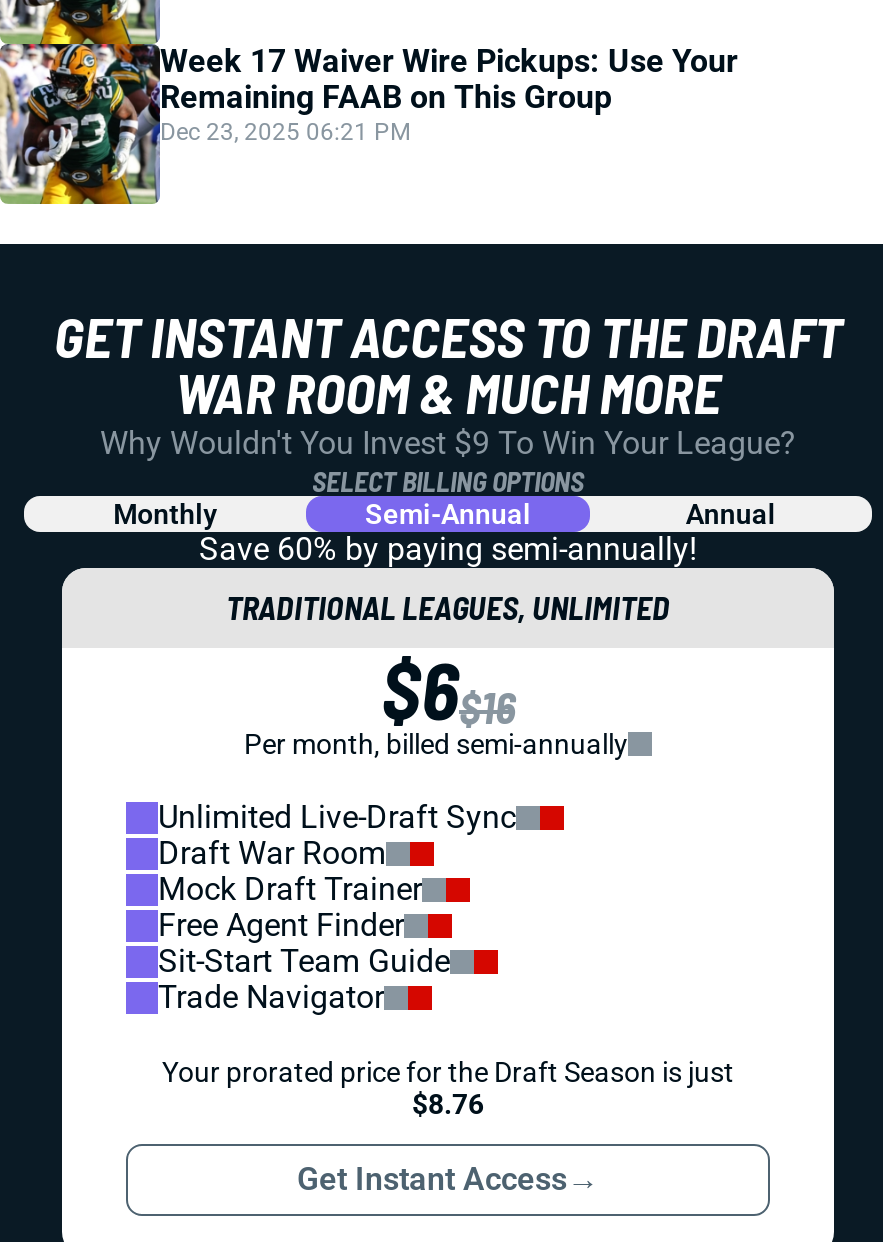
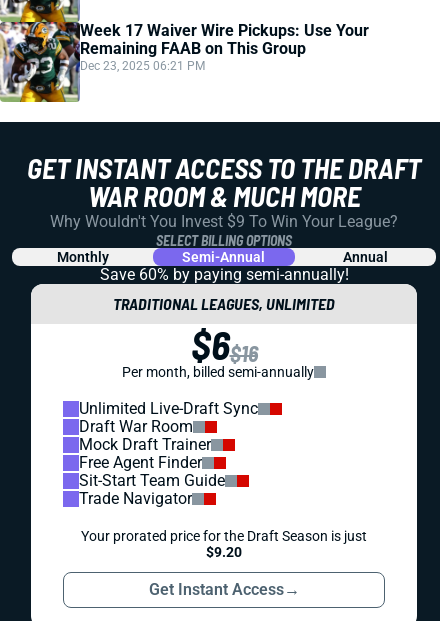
[412,1088,484,1120] $8.76 -> [206,544,242,560] $9.20

